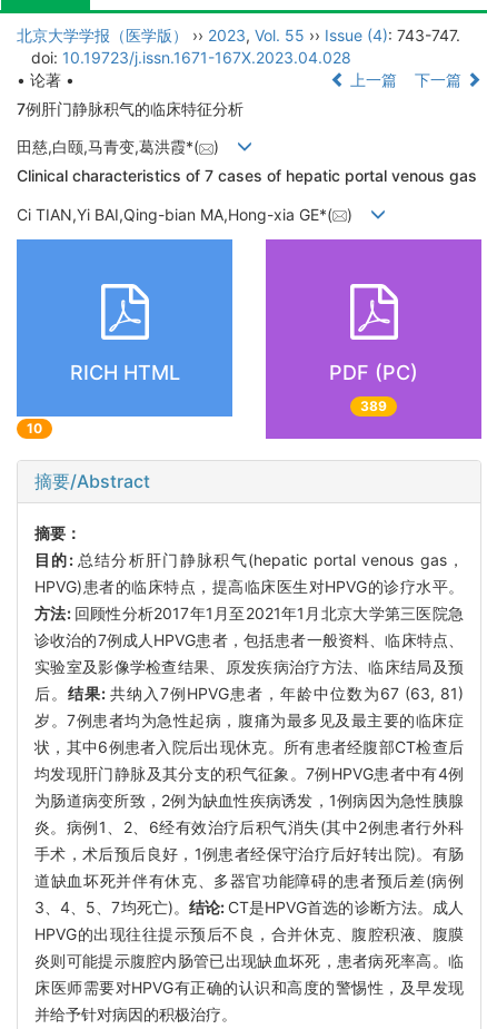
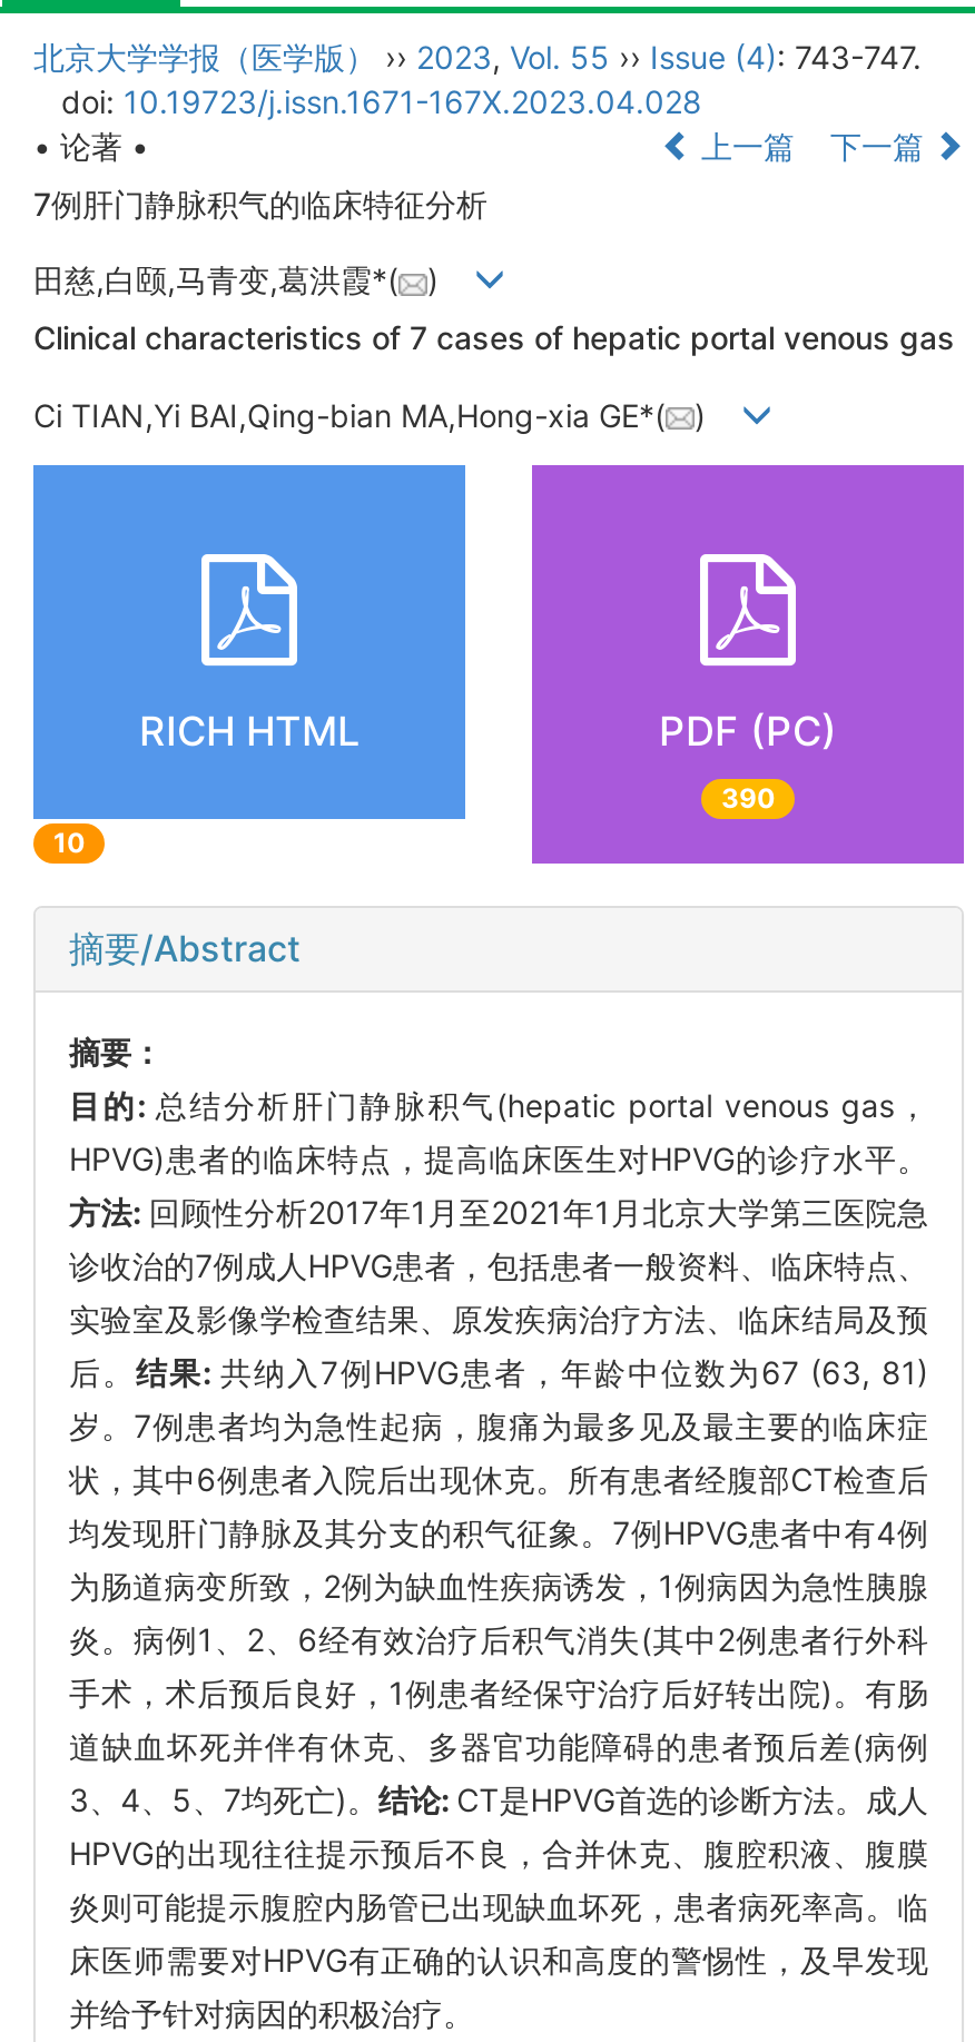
[360,398,387,415] 389 -> [721,782,775,815] 390

